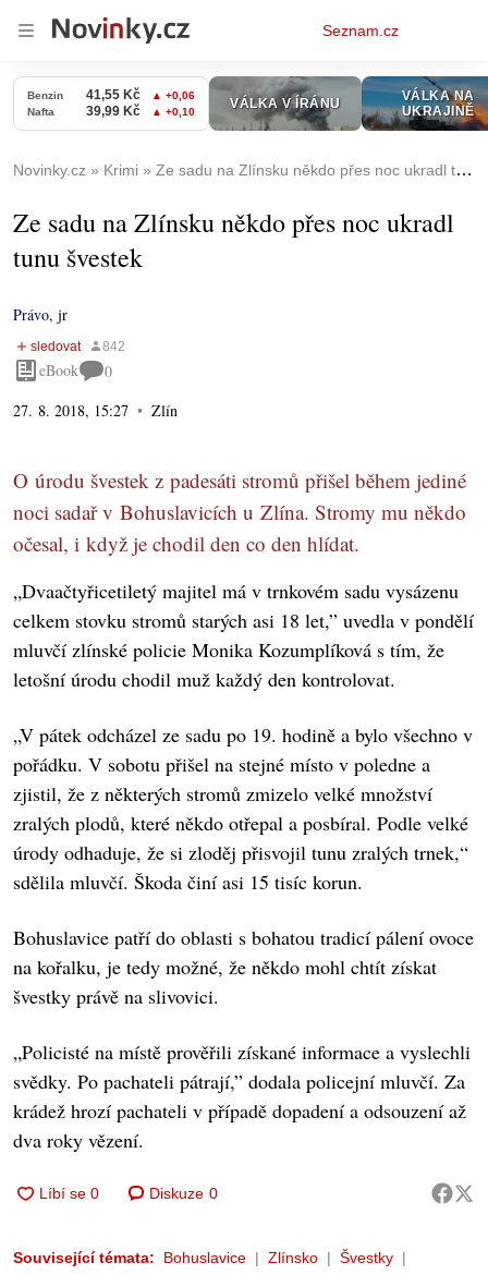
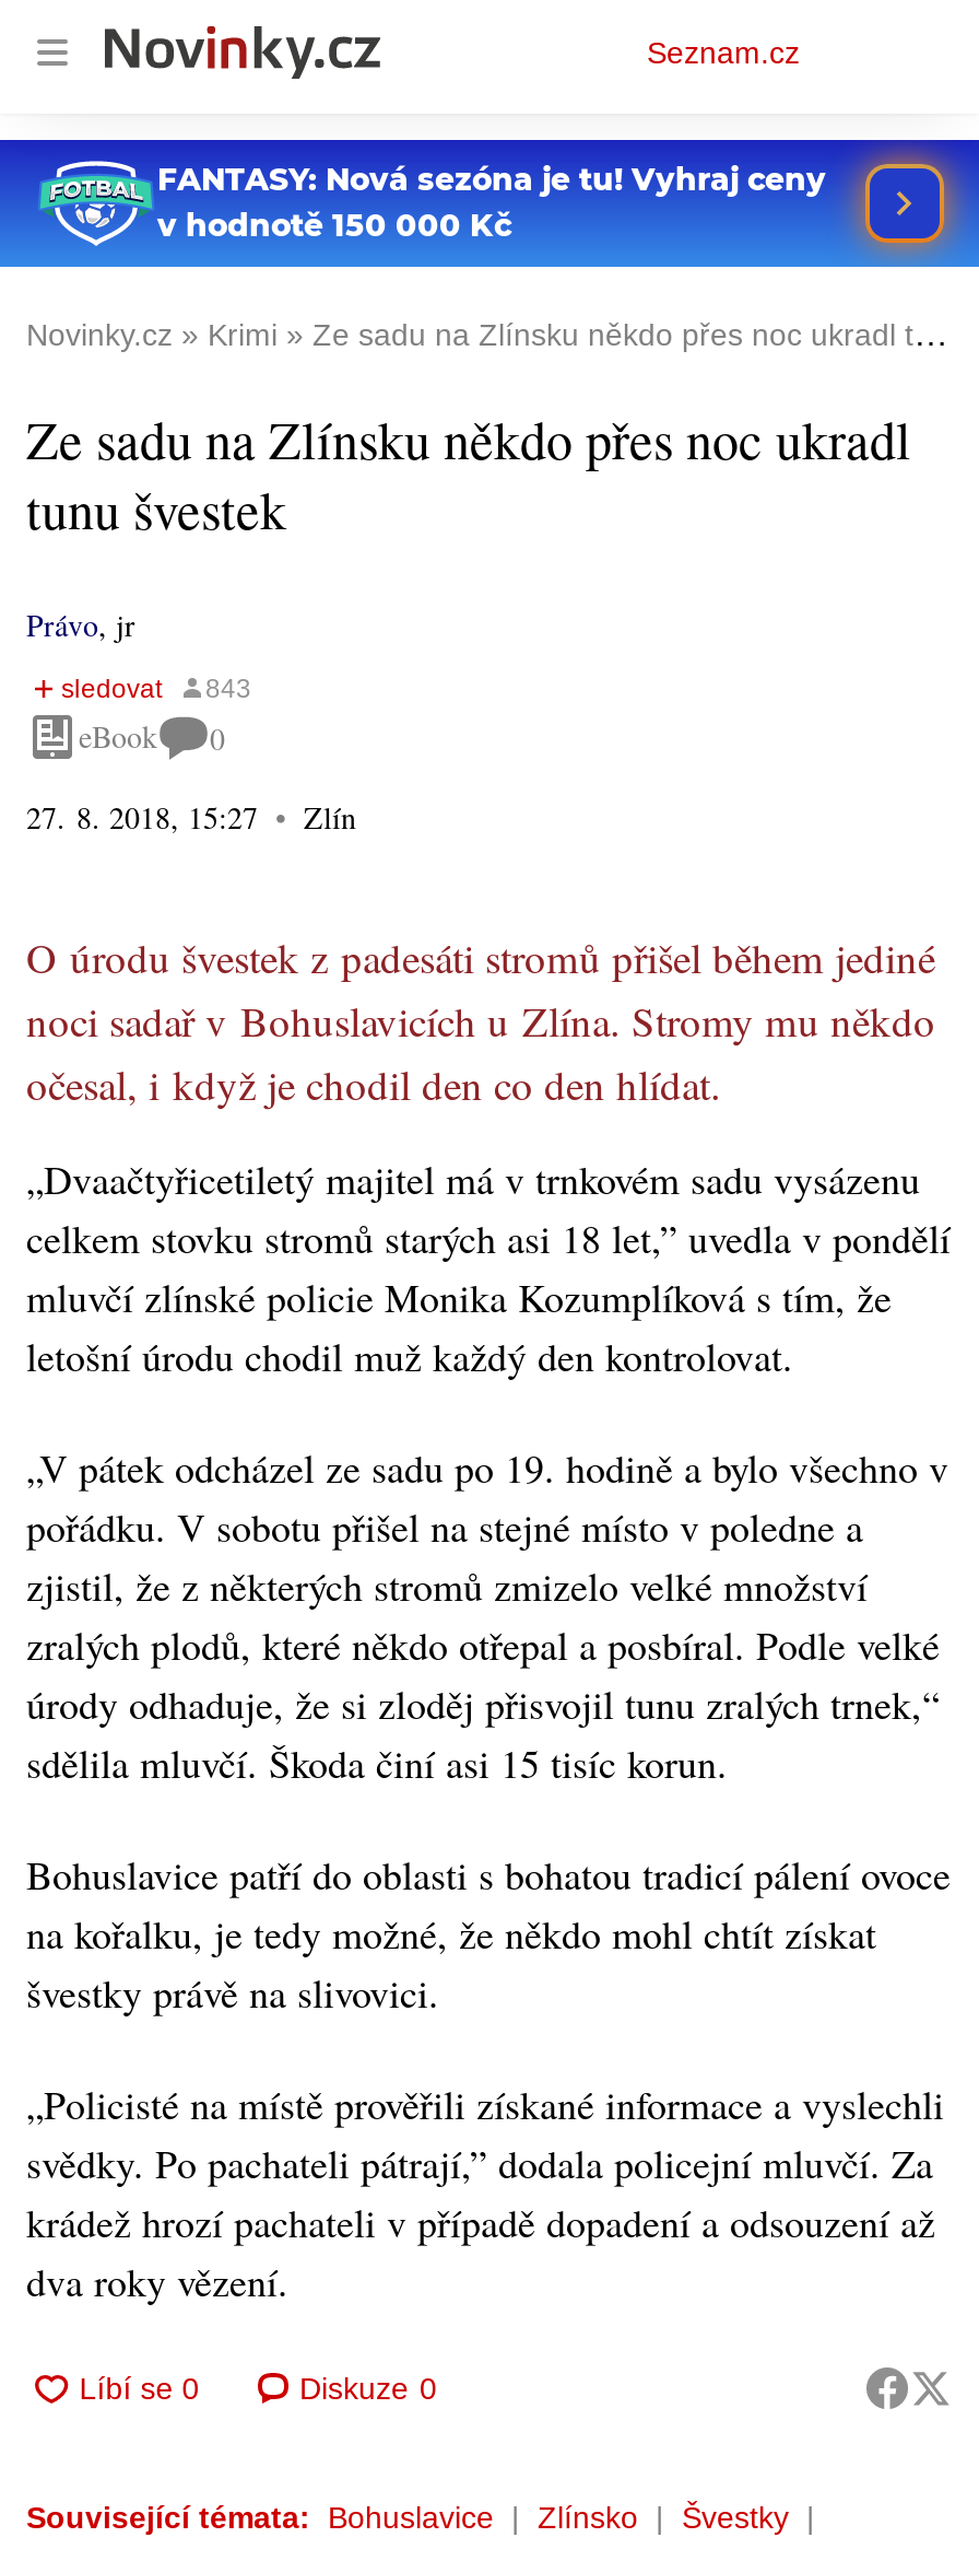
[3,74,485,136] [image] -> [7,138,972,269] [image]

